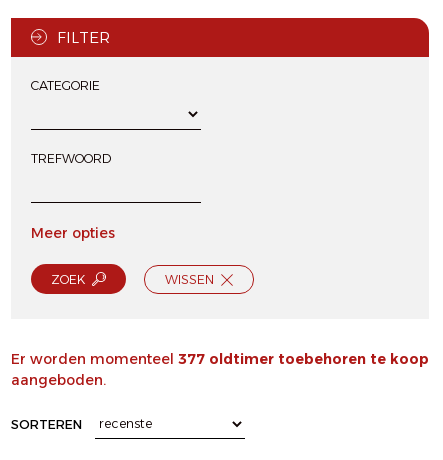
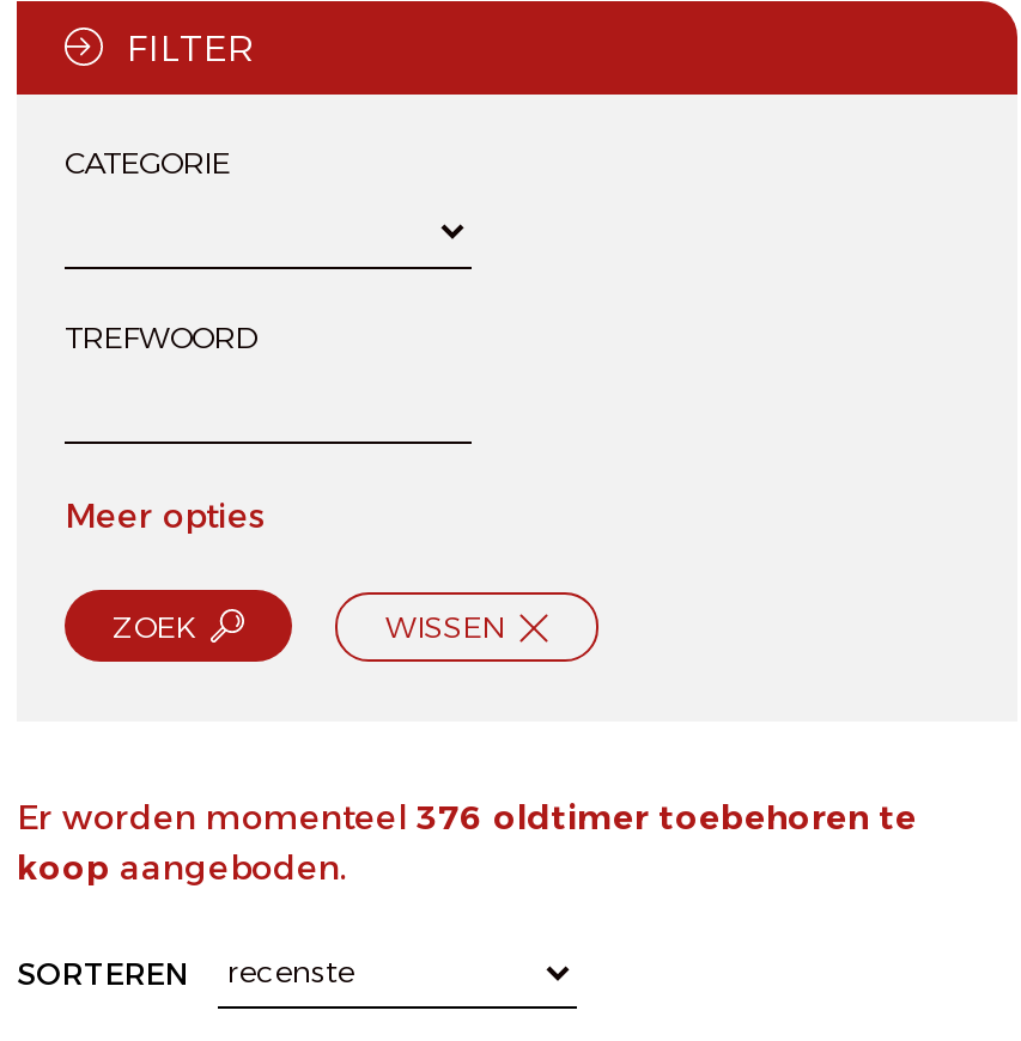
[11,350,429,389] Er worden momenteel 377 oldtimer toebehoren te koop | aangeboden. -> [17,795,917,889] Er worden momenteel 376 oldtimer toebehoren te | koop aangeboden.

